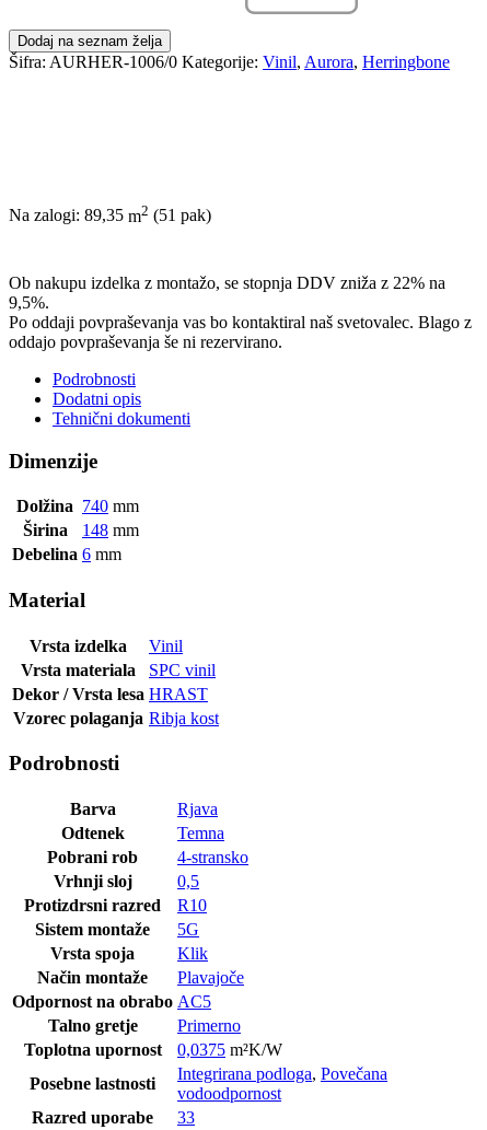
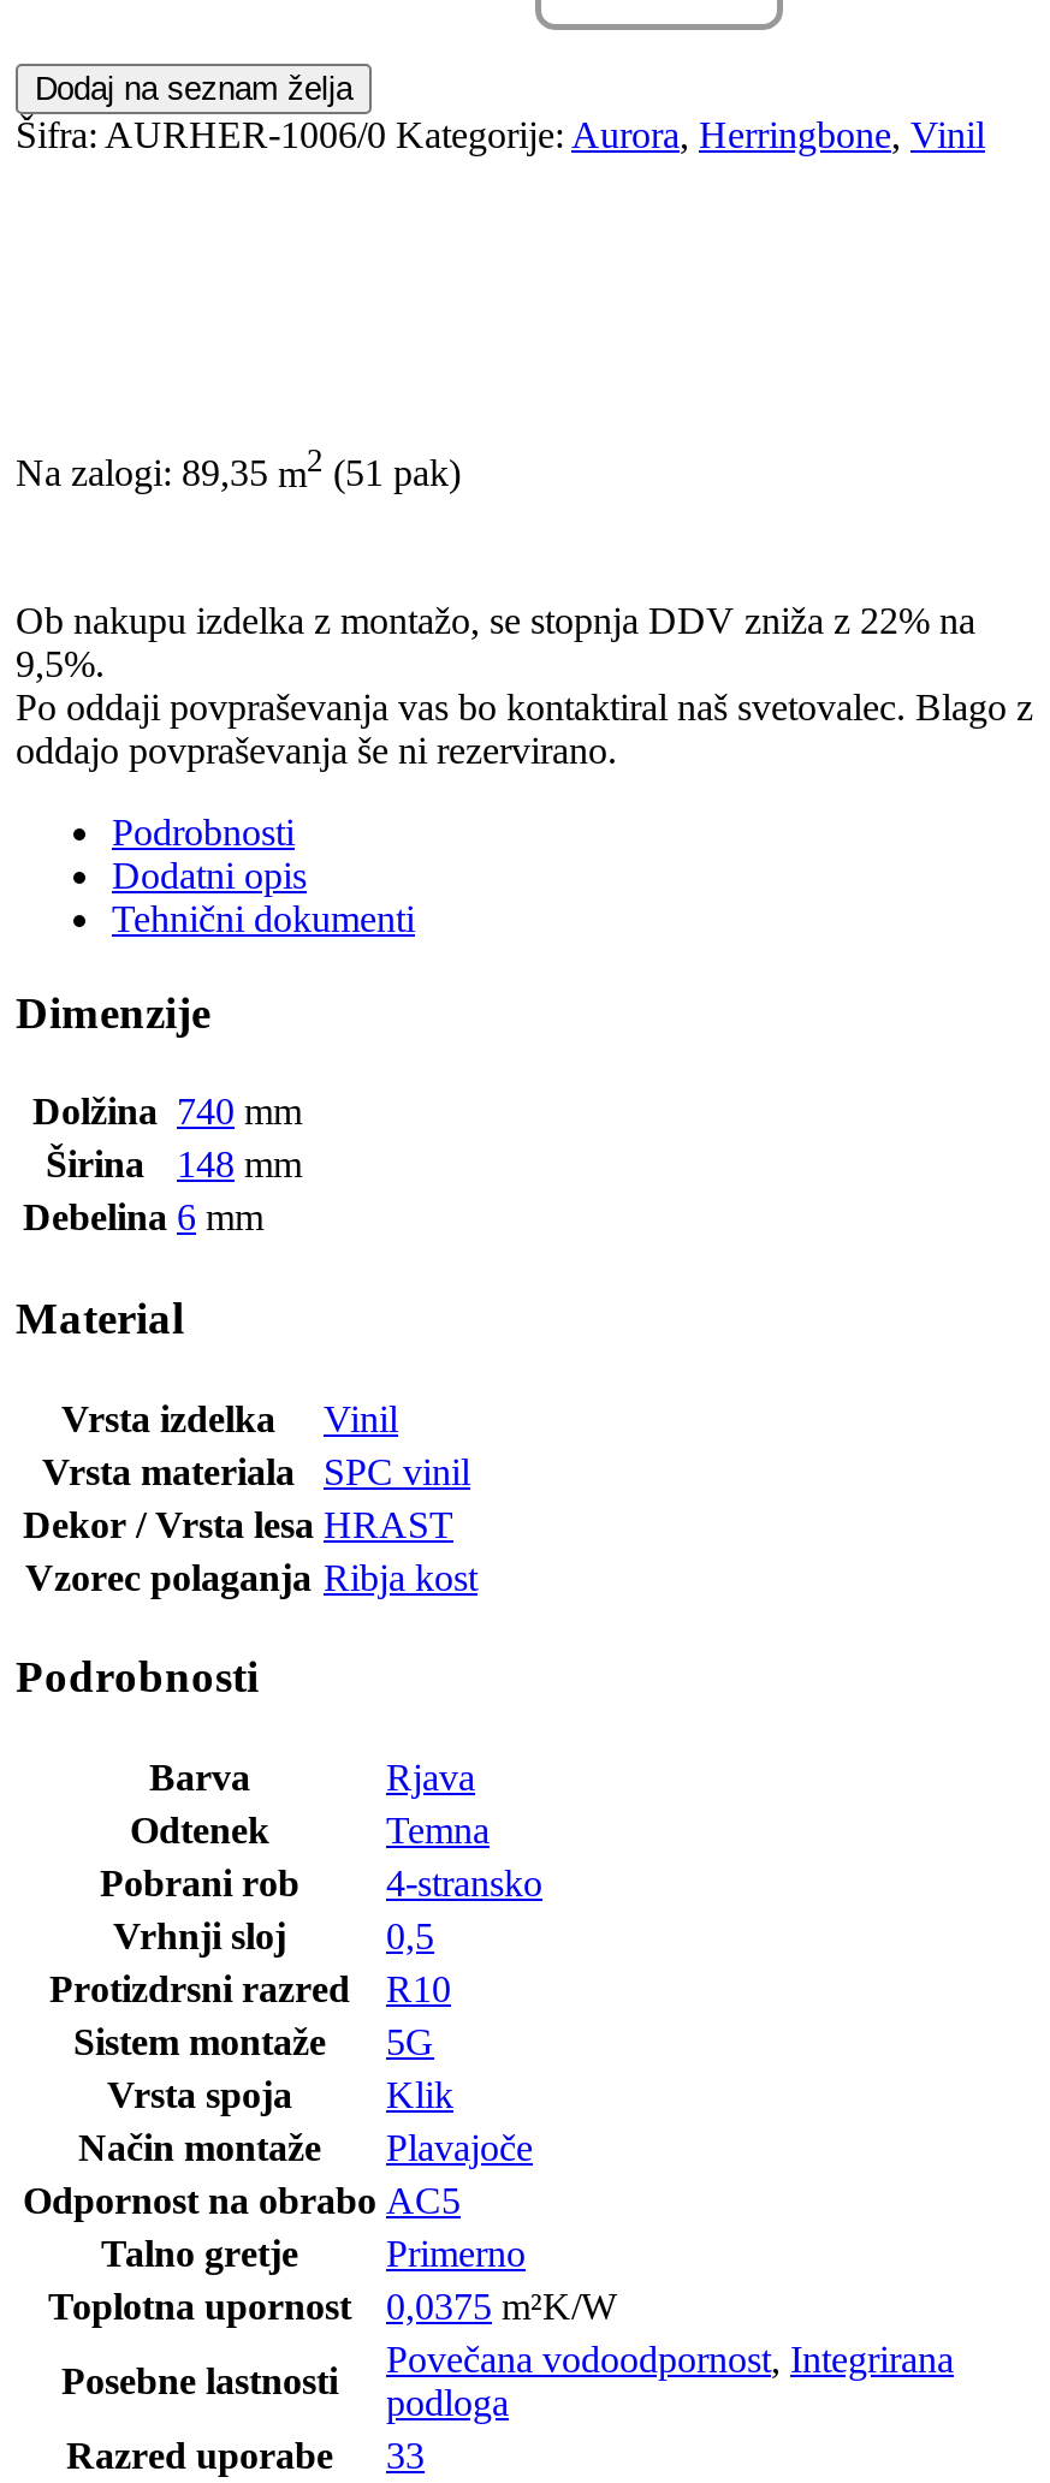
[9,53,450,72] Šifra:AURHER-1006/0 Kategorije: Vinil, Aurora, Herringbone -> [16,115,985,156] Šifra:AURHER-1006/0 Kategorije: Aurora, Herringbone, Vinil
[177,1064,387,1103] Integrirana podloga, Povečana | vodoodpornost -> [386,2339,954,2423] Povečana vodoodpornost, Integrirana | podloga

